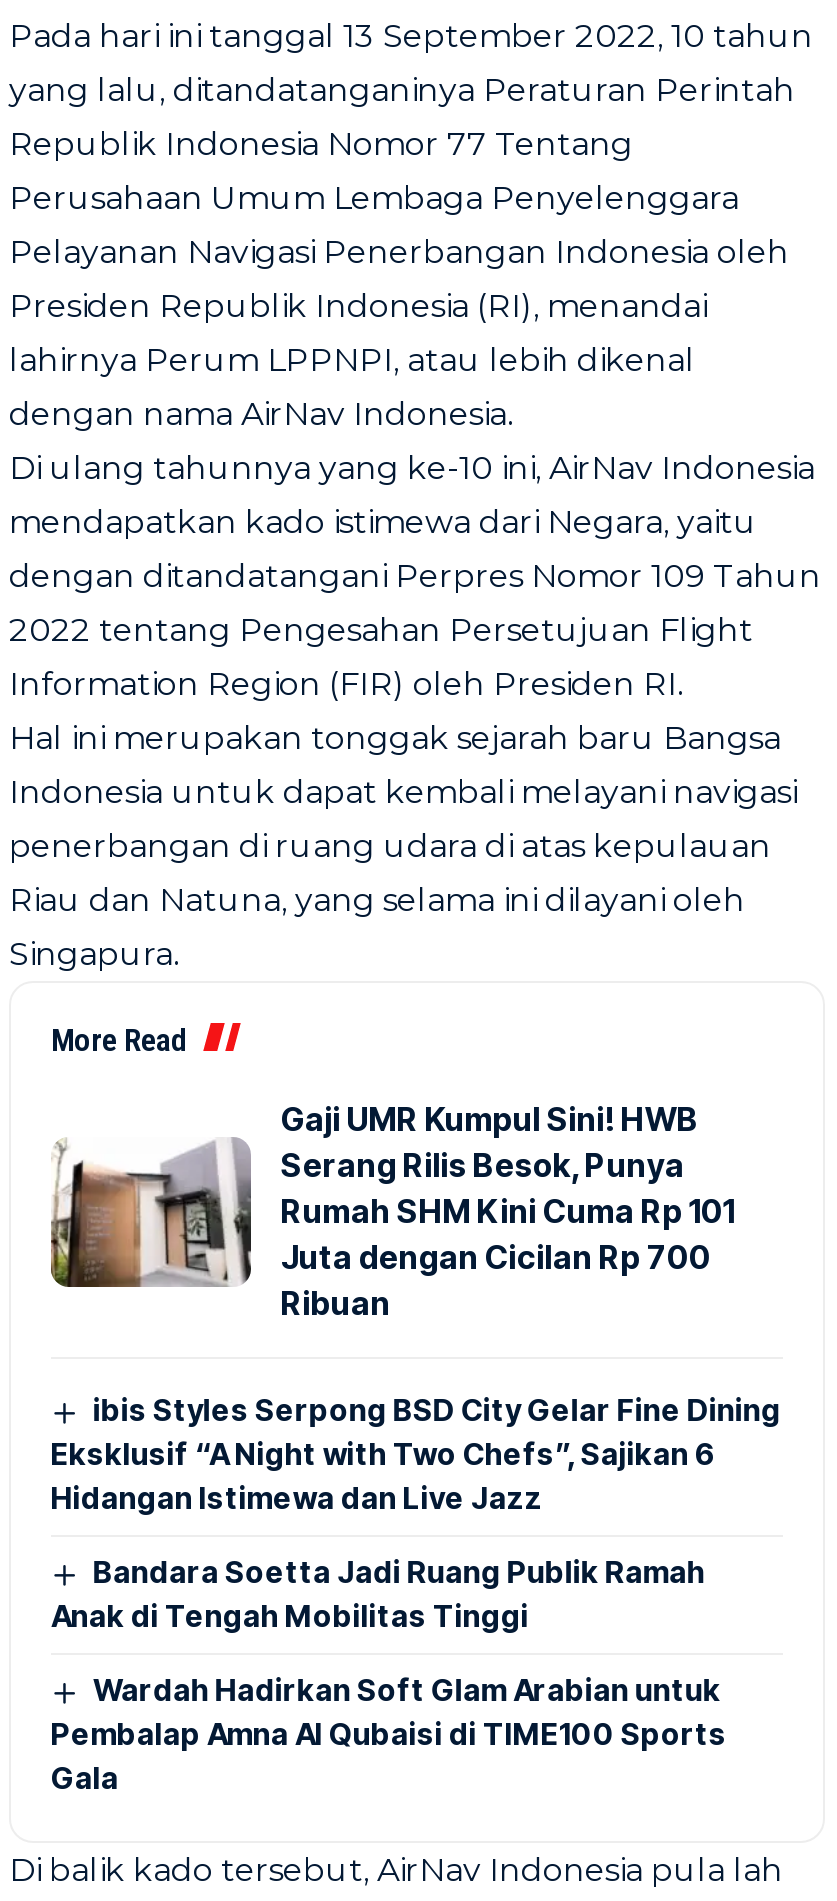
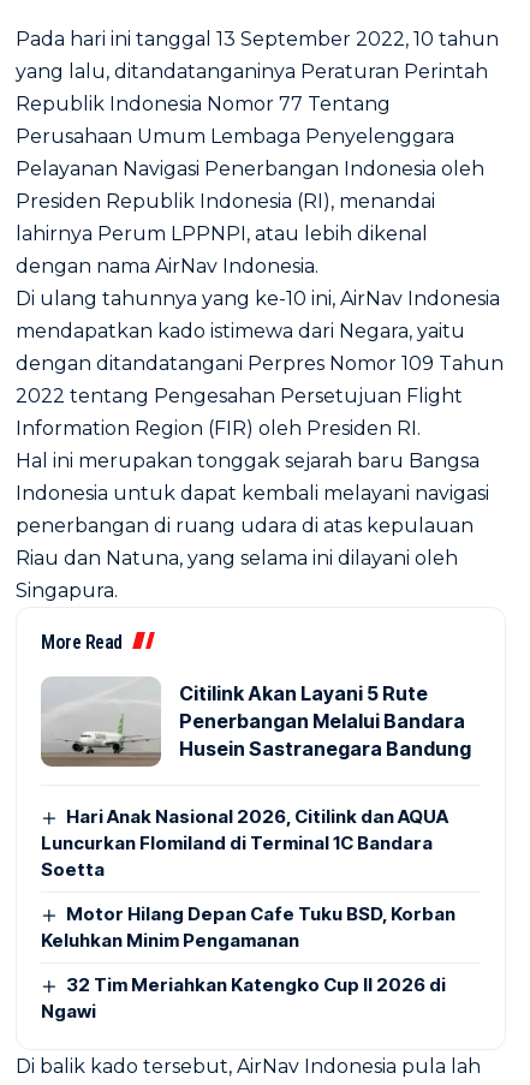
[49,1099,735,1323] [image] | Gaji UMR Kumpul Sini! HWB | Serang Rilis Besok, Punya | Rumah SHM Kini Cuma Rp 101 | Juta dengan Cicilan Rp 700 | Ribuan -> [41,676,471,768] [image] | Citilink Akan Layani 5 Rute | Penerbangan Melalui Bandara | Husein Sastranegara Bandung
[51,1391,781,1517] ibis Styles Serpong BSD City Gelar Fine Dining | Eksklusif “A Night with Two Chefs”, Sajikan 6 | Hidangan Istimewa dan Live Jazz -> [41,805,448,880] Hari Anak Nasional 2026, Citilink dan AQUA | Luncurkan Flomiland di Terminal 1C Bandara | Soetta
[51,1553,705,1635] Bandara Soetta Jadi Ruang Publik Ramah | Anak di Tengah Mobilitas Tinggi -> [41,902,456,951] Motor Hilang Depan Cafe Tuku BSD, Korban | Keluhkan Minim Pengamanan
[51,1671,727,1797] Wardah Hadirkan Soft Glam Arabian untuk | Pembalap Amna Al Qubaisi di TIME100 Sports | Gala -> [41,973,446,1022] 32 Tim Meriahkan Katengko Cup II 2026 di | Ngawi

